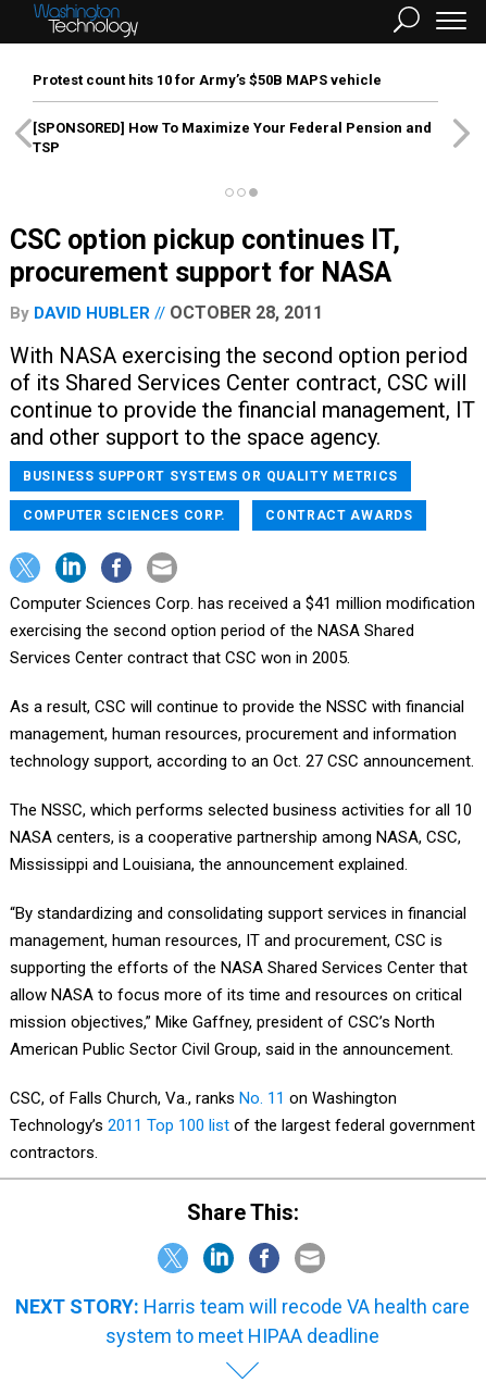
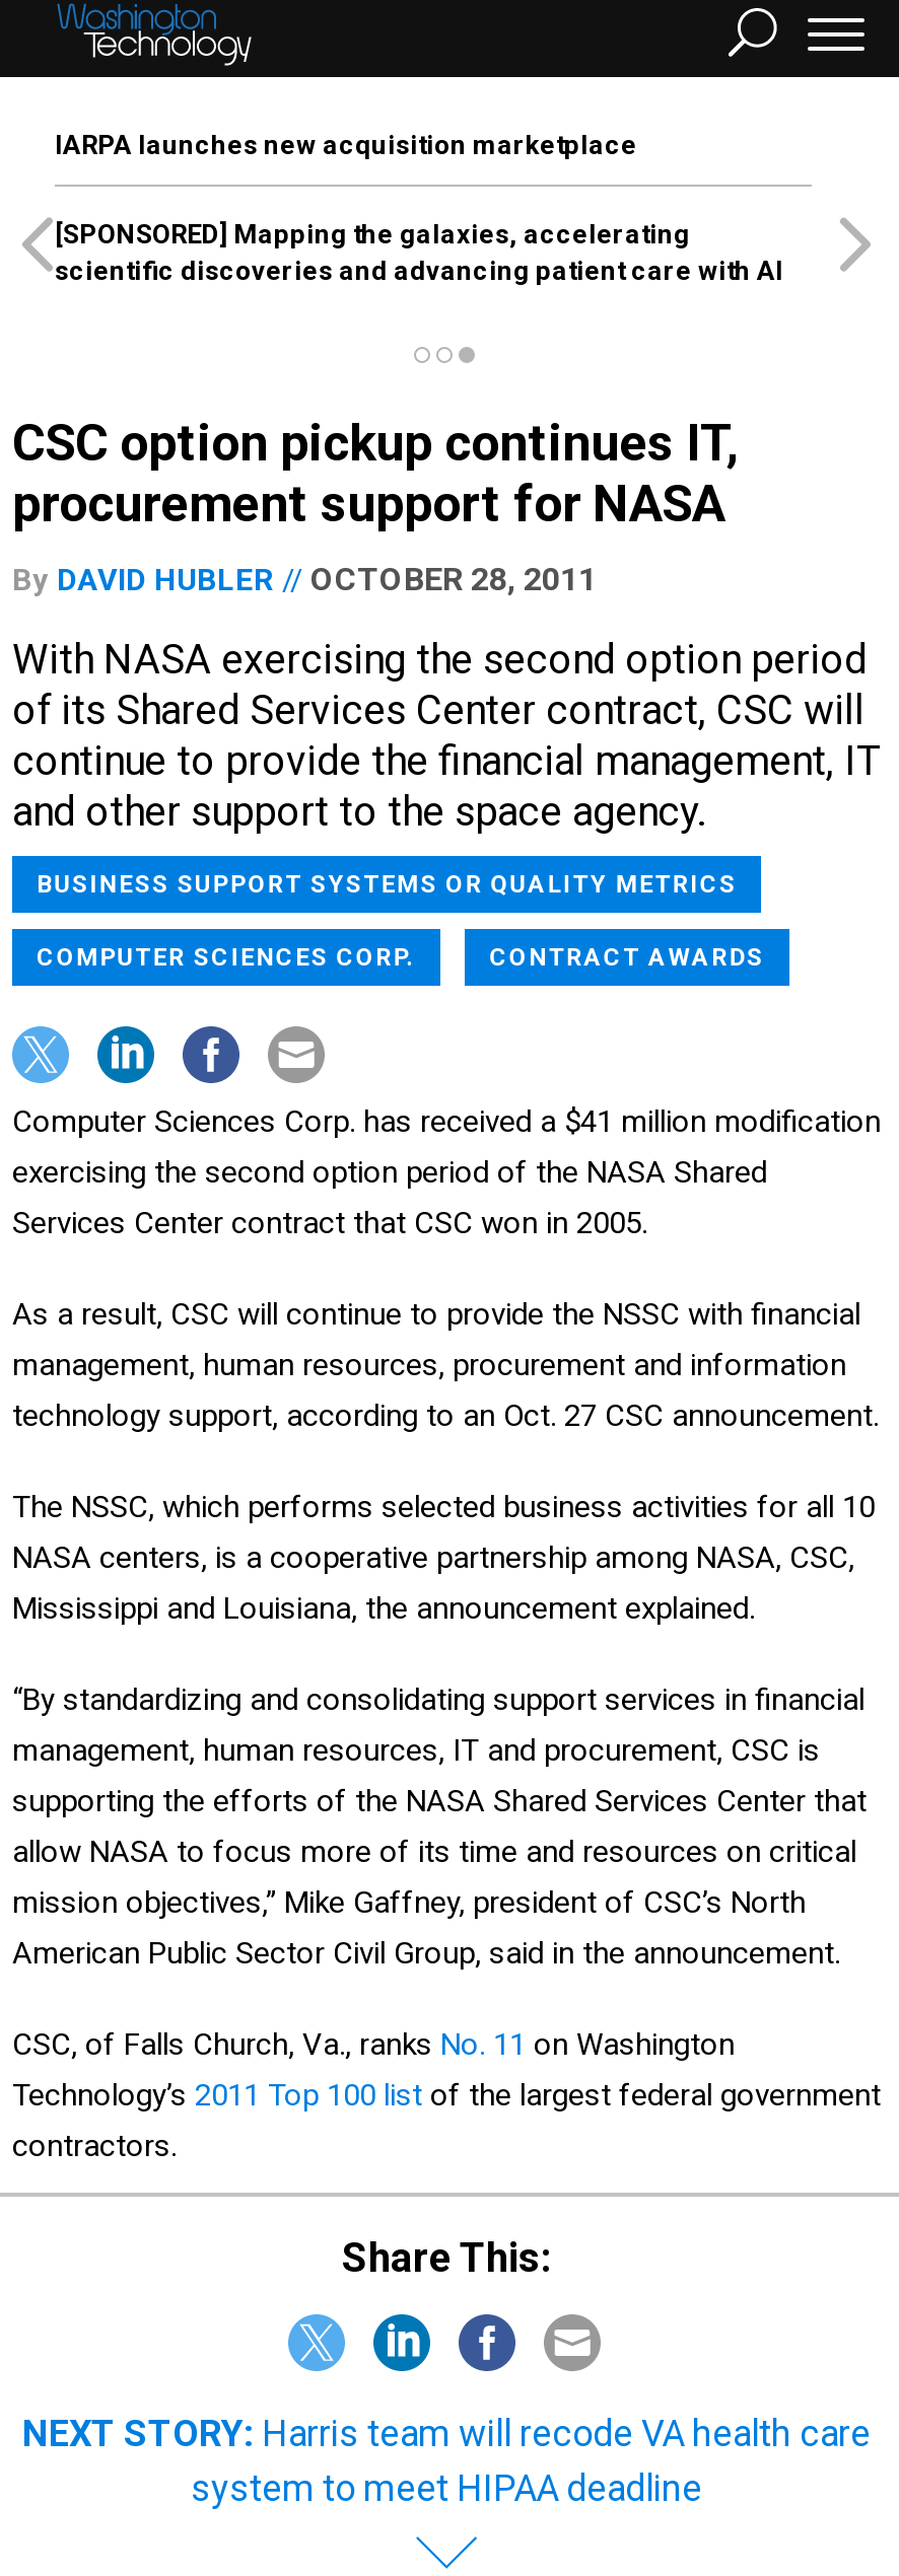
[33,72,382,88] Protest count hits 10 for Army’s $50B MAPS vehicle -> [55,130,637,160] IARPA launches new acquisition marketplace
[33,120,432,155] [SPONSORED] How To Maximize Your Federal Pension and | TSP -> [55,219,783,286] [SPONSORED] Mapping the galaxies, accelerating | scientific discoveries and advancing patient care with AI

